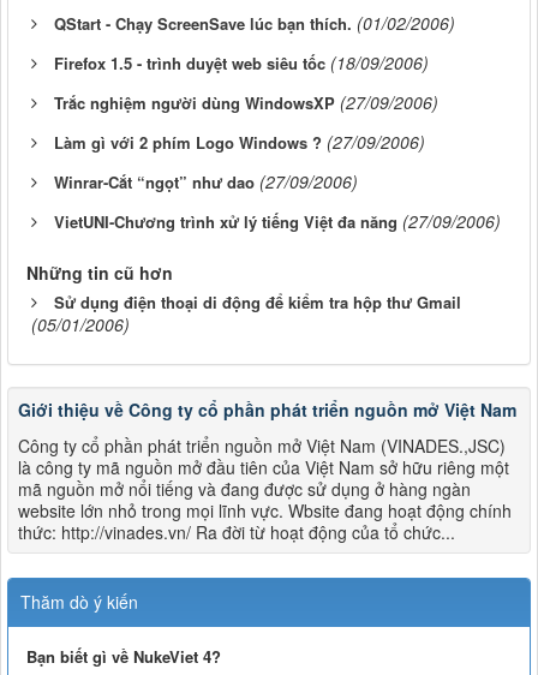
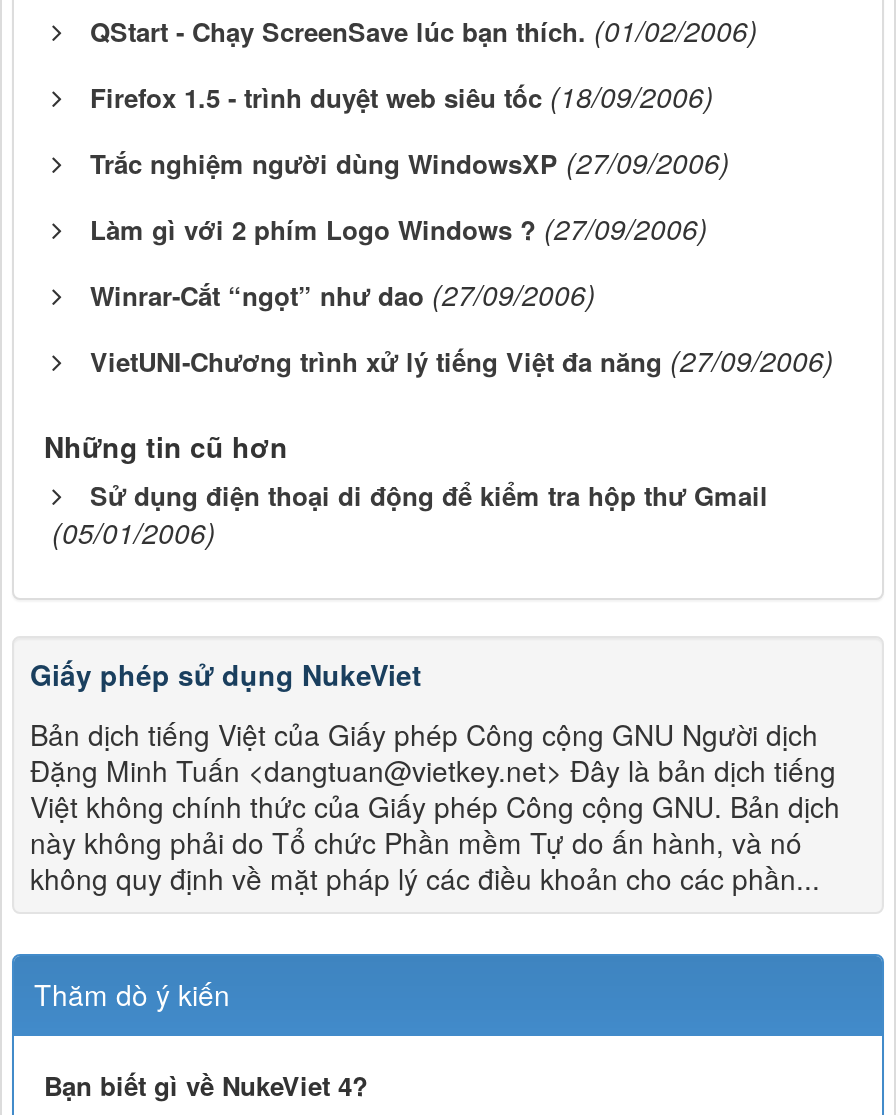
[18,398,516,422] Giới thiệu về Công ty cổ phần phát triển nguồn mở Việt Nam -> [30,654,422,694] Giấy phép sử dụng NukeViet
[18,434,512,544] Công ty cổ phần phát triển nguồn mở Việt Nam (VINADES.,JSC) | là công ty mã nguồn mở đầu tiên của Việt Nam sở hữu riêng một | mã nguồn mở nổi tiếng và đang được sử dụng ở hàng ngàn | website lớn nhỏ trong mọi lĩnh vực. Wbsite đang hoạt động chính | thức: http://vinades.vn/ Ra đời từ hoạt động của tổ chức... -> [30,714,840,898] Bản dịch tiếng Việt của Giấy phép Công cộng GNU Người dịch | Đặng Minh Tuấn <dangtuan@vietkey.net> Đây là bản dịch tiếng | Việt không chính thức của Giấy phép Công cộng GNU. Bản dịch | này không phải do Tổ chức Phần mềm Tự do ấn hành, và nó | không quy định về mặt pháp lý các điều khoản cho các phần...

